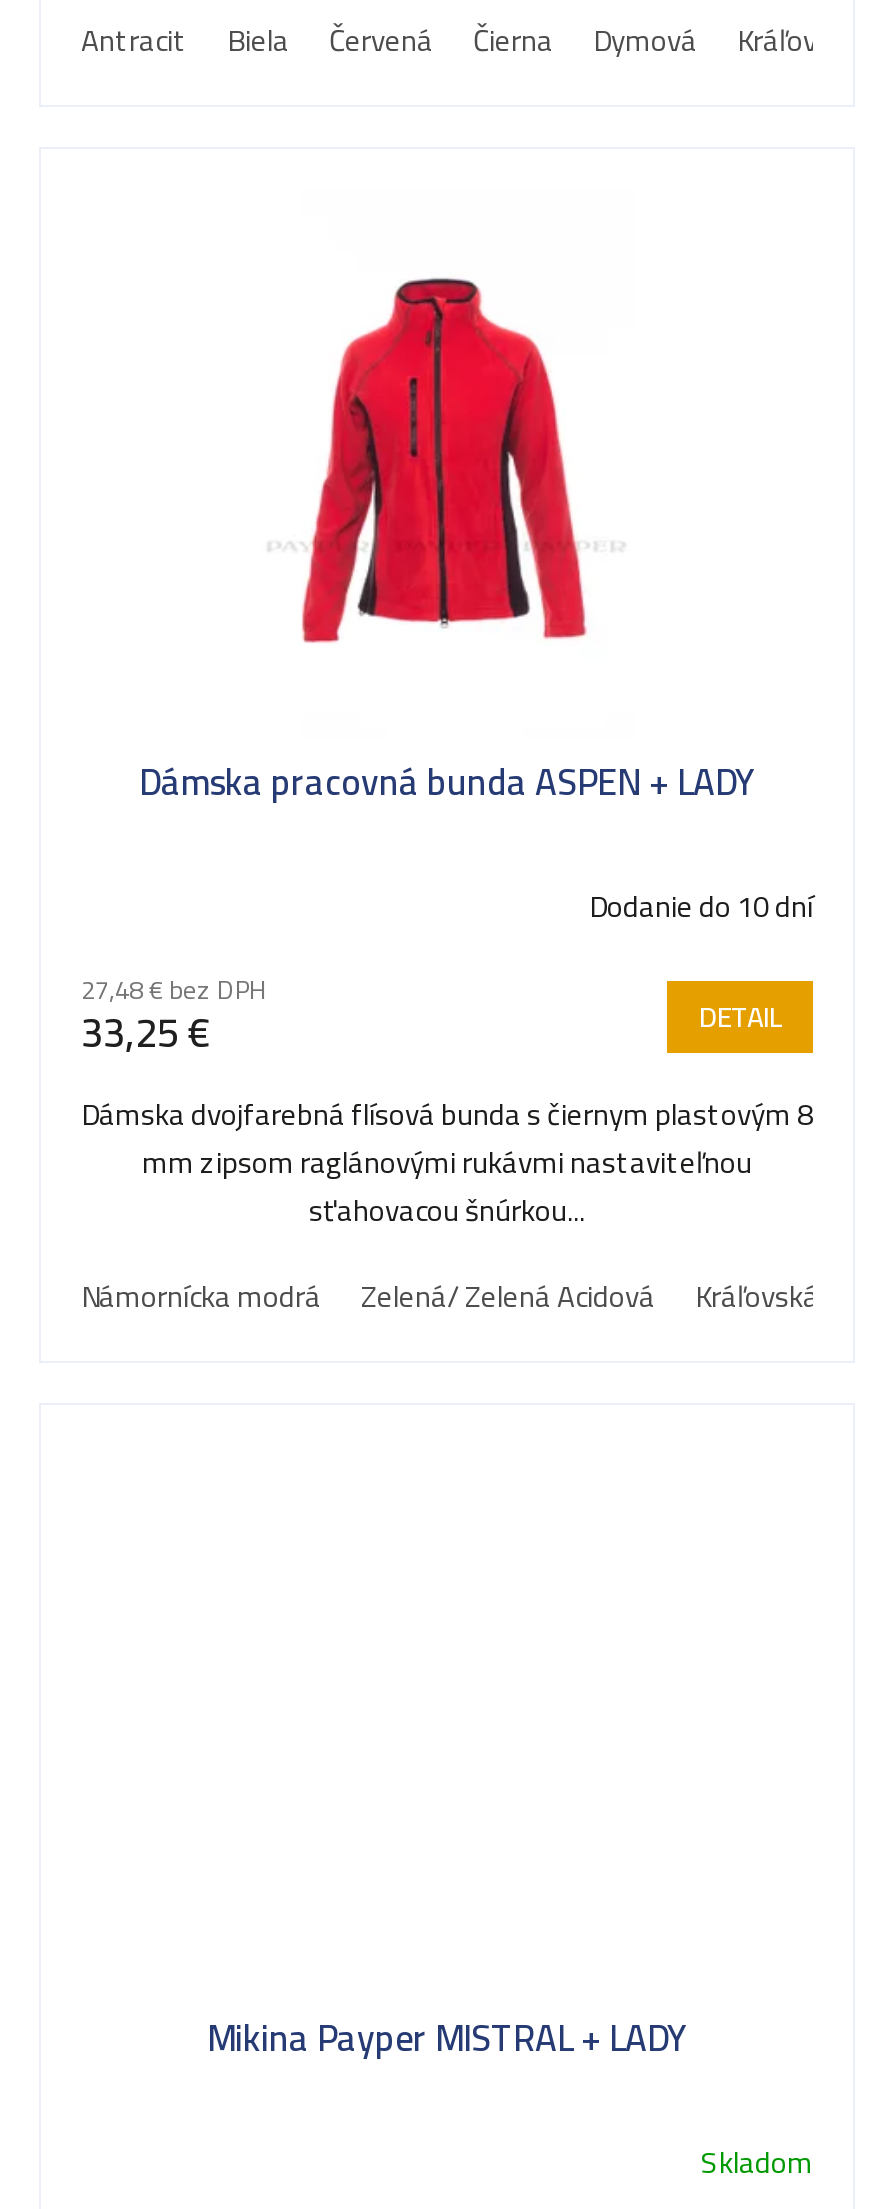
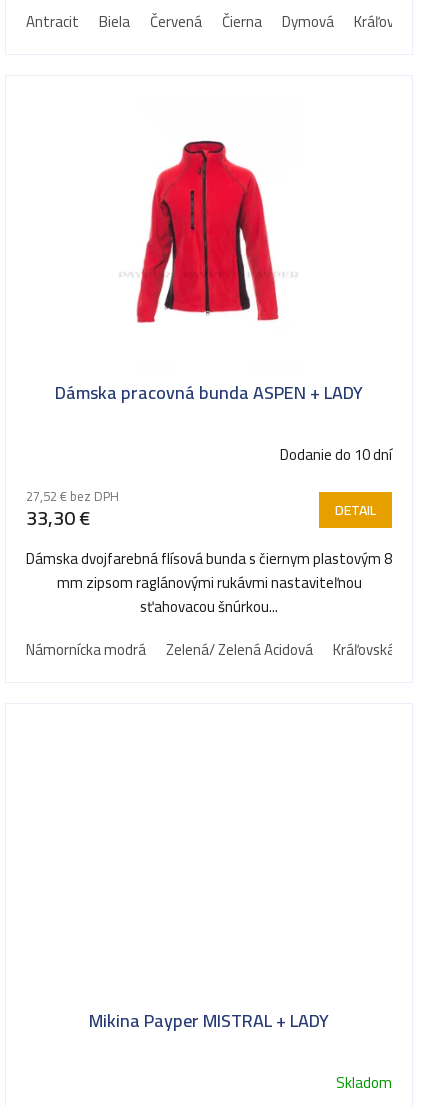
[81,965,267,1013] 27,48 € bez DPH -> [26,484,119,508] 27,52 € bez DPH
[81,995,209,1069] 33,25 € -> [26,499,90,536] 33,30 €

